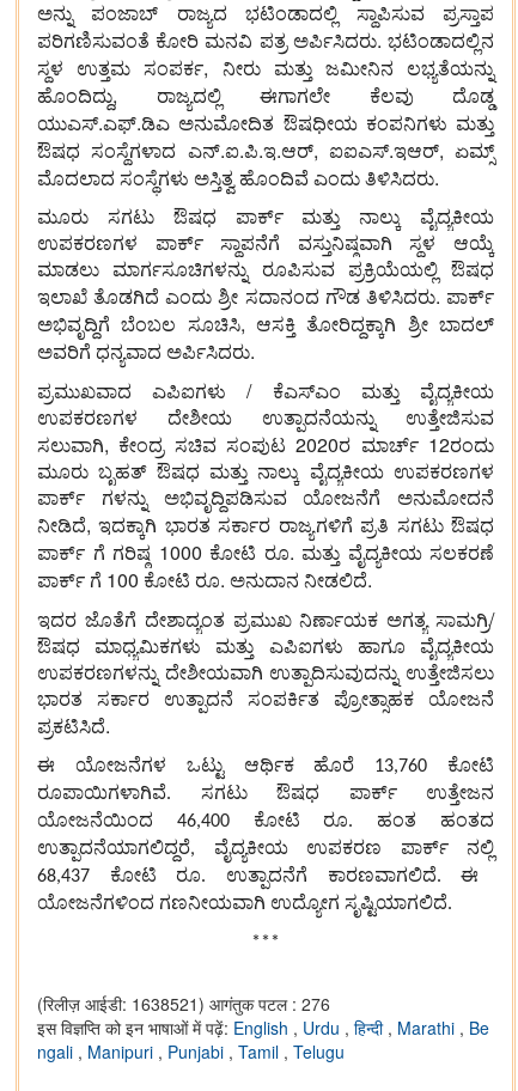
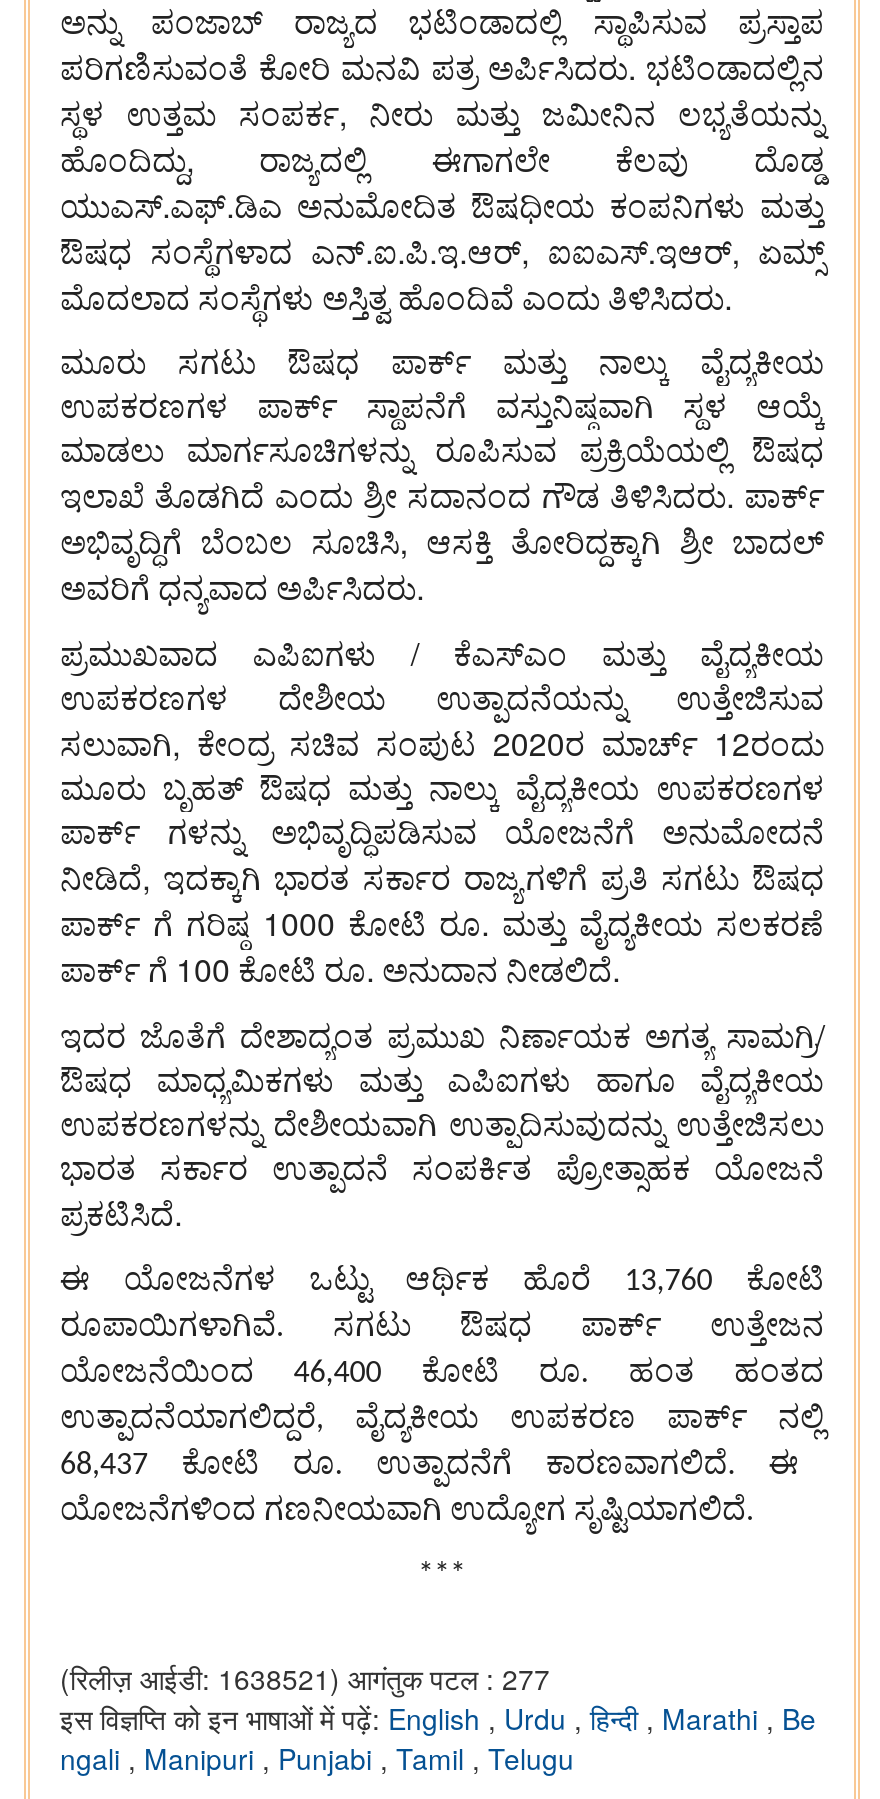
[37,992,330,1016] (रिलीज़ आईडी: 1638521) आगंतुक पटल : 276 -> [60,1658,550,1698] (रिलीज़ आईडी: 1638521) आगंतुक पटल : 277

